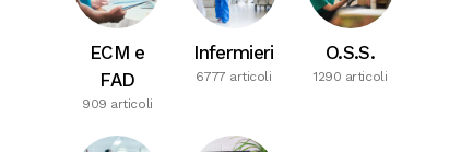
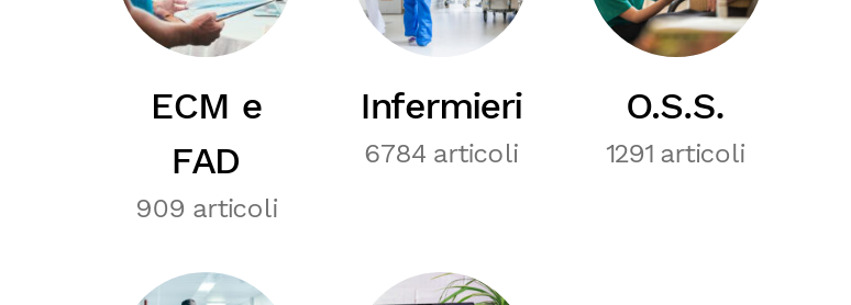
[196,69,272,84] 6777 articoli -> [364,138,518,168] 6784 articoli
[314,69,387,84] 1290 articoli -> [606,138,745,168] 1291 articoli

